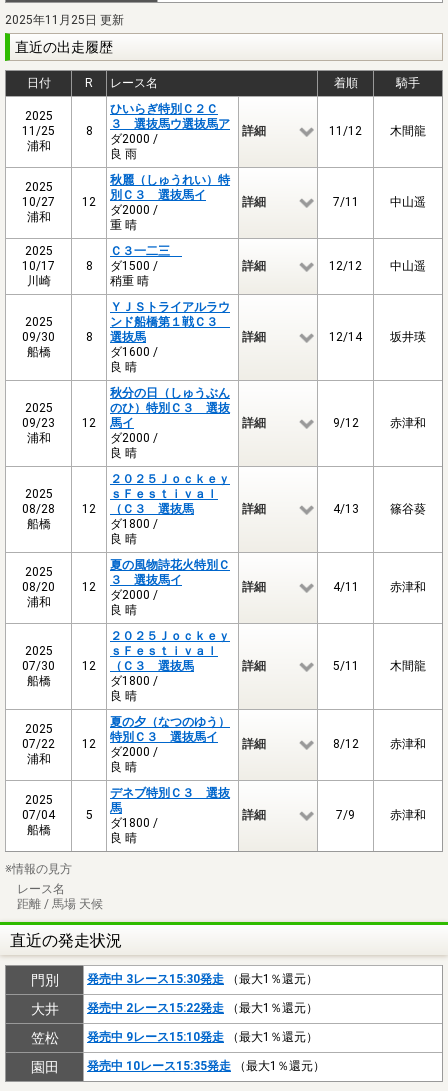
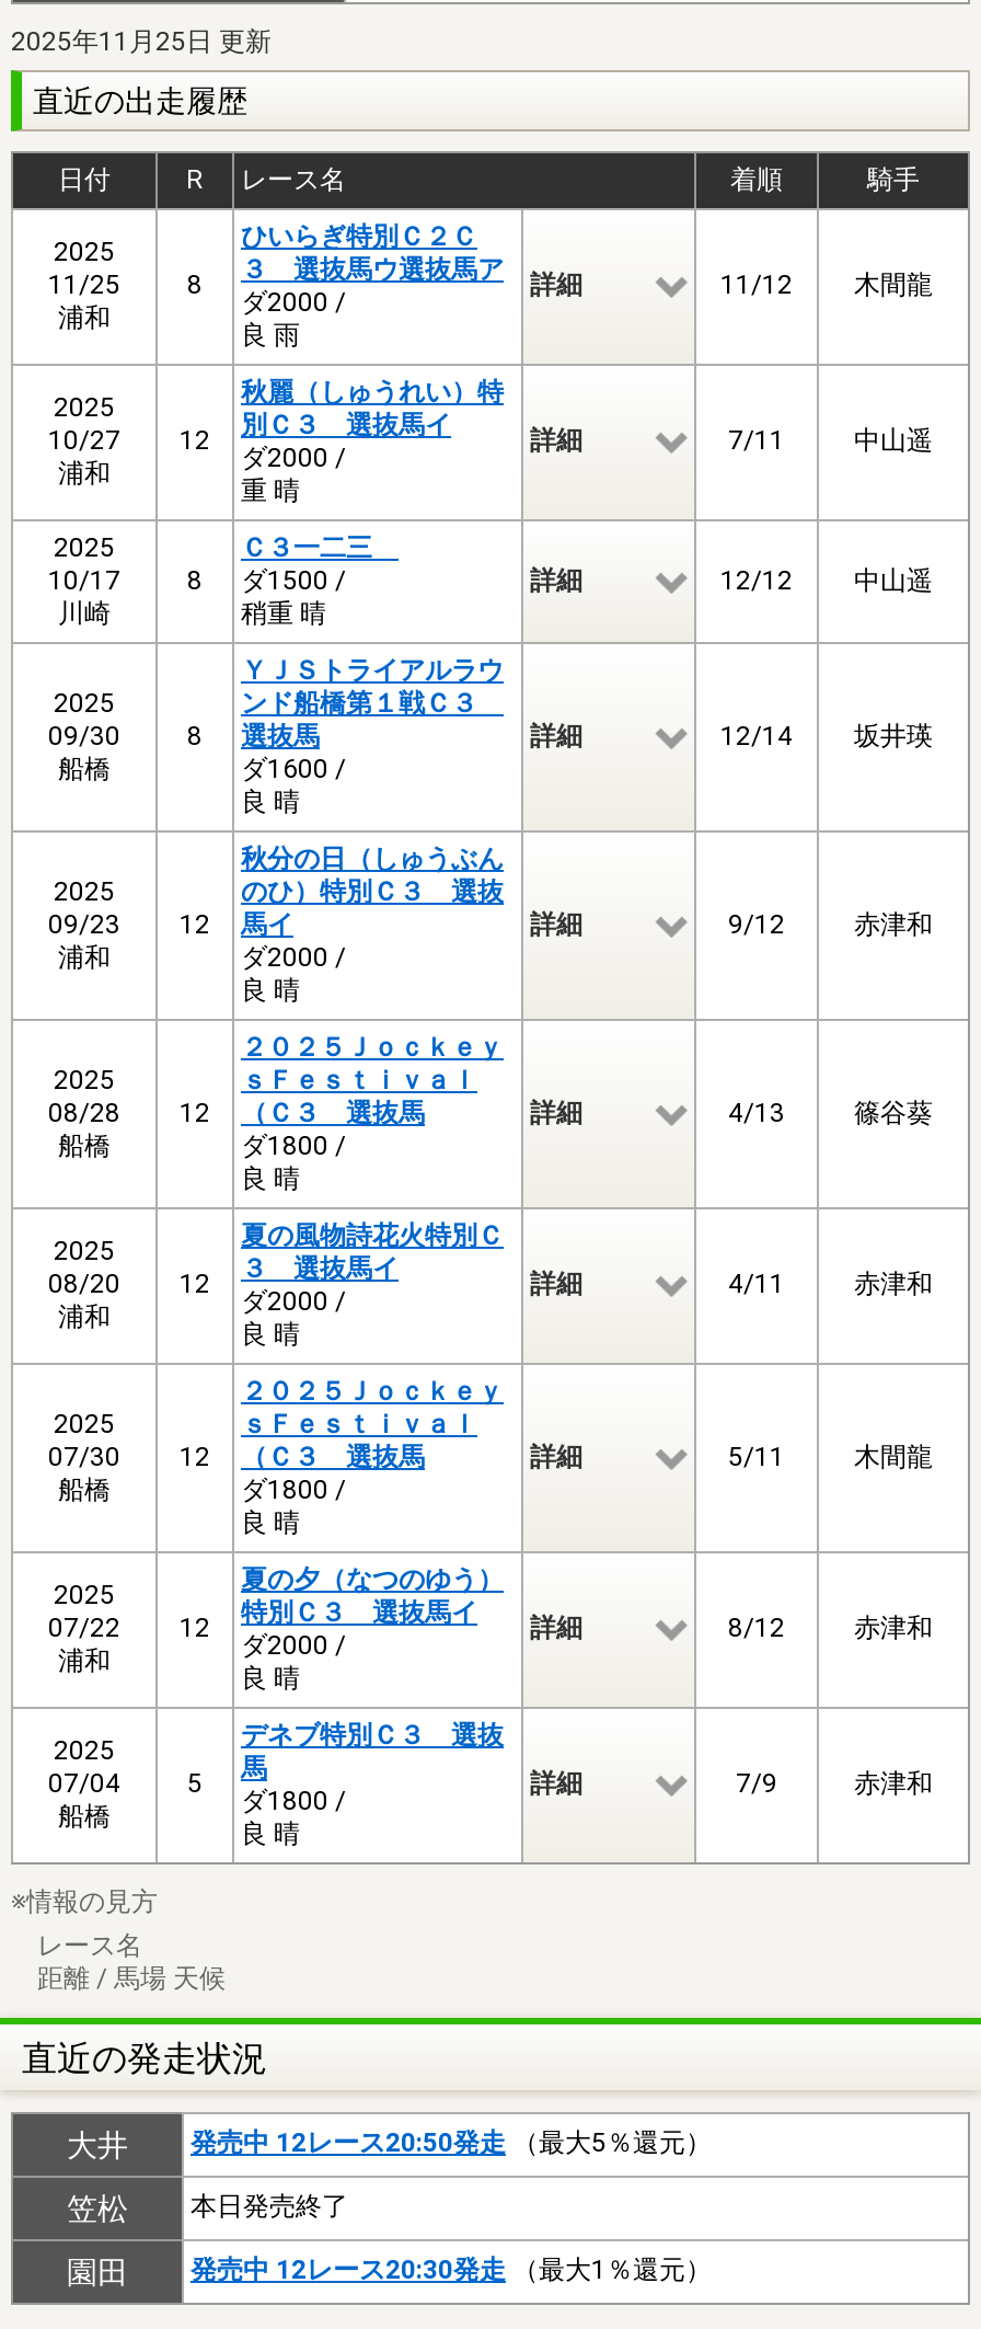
[30,972,318,988] 門別 | 発売中 3レース15:30発走（最大1％還元） -> none
[87,1001,318,1015] 発売中 2レース15:22発走（最大1％還元） -> [191,2127,712,2158] 発売中 12レース20:50発走（最大5％還元）
[87,1030,318,1044] 発売中 9レース15:10発走（最大1％還元） -> [191,2191,348,2221] 本日発売終了
[87,1059,325,1073] 発売中 10レース15:35発走（最大1％還元） -> [191,2254,712,2285] 発売中 12レース20:30発走（最大1％還元）

